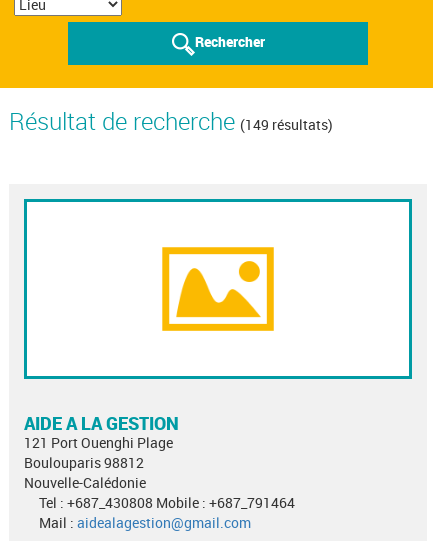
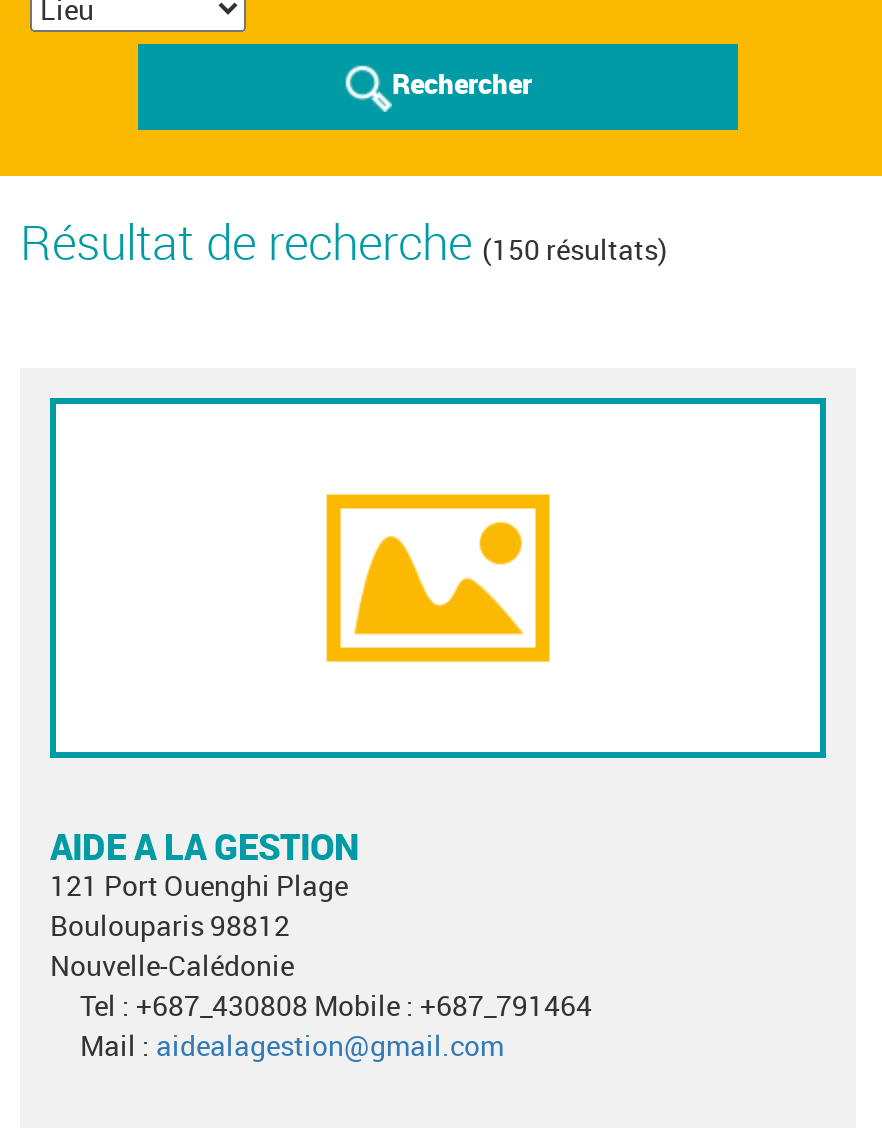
[9,105,333,137] Résultat de recherche (149 résultats) -> [20,210,668,274] Résultat de recherche (150 résultats)

